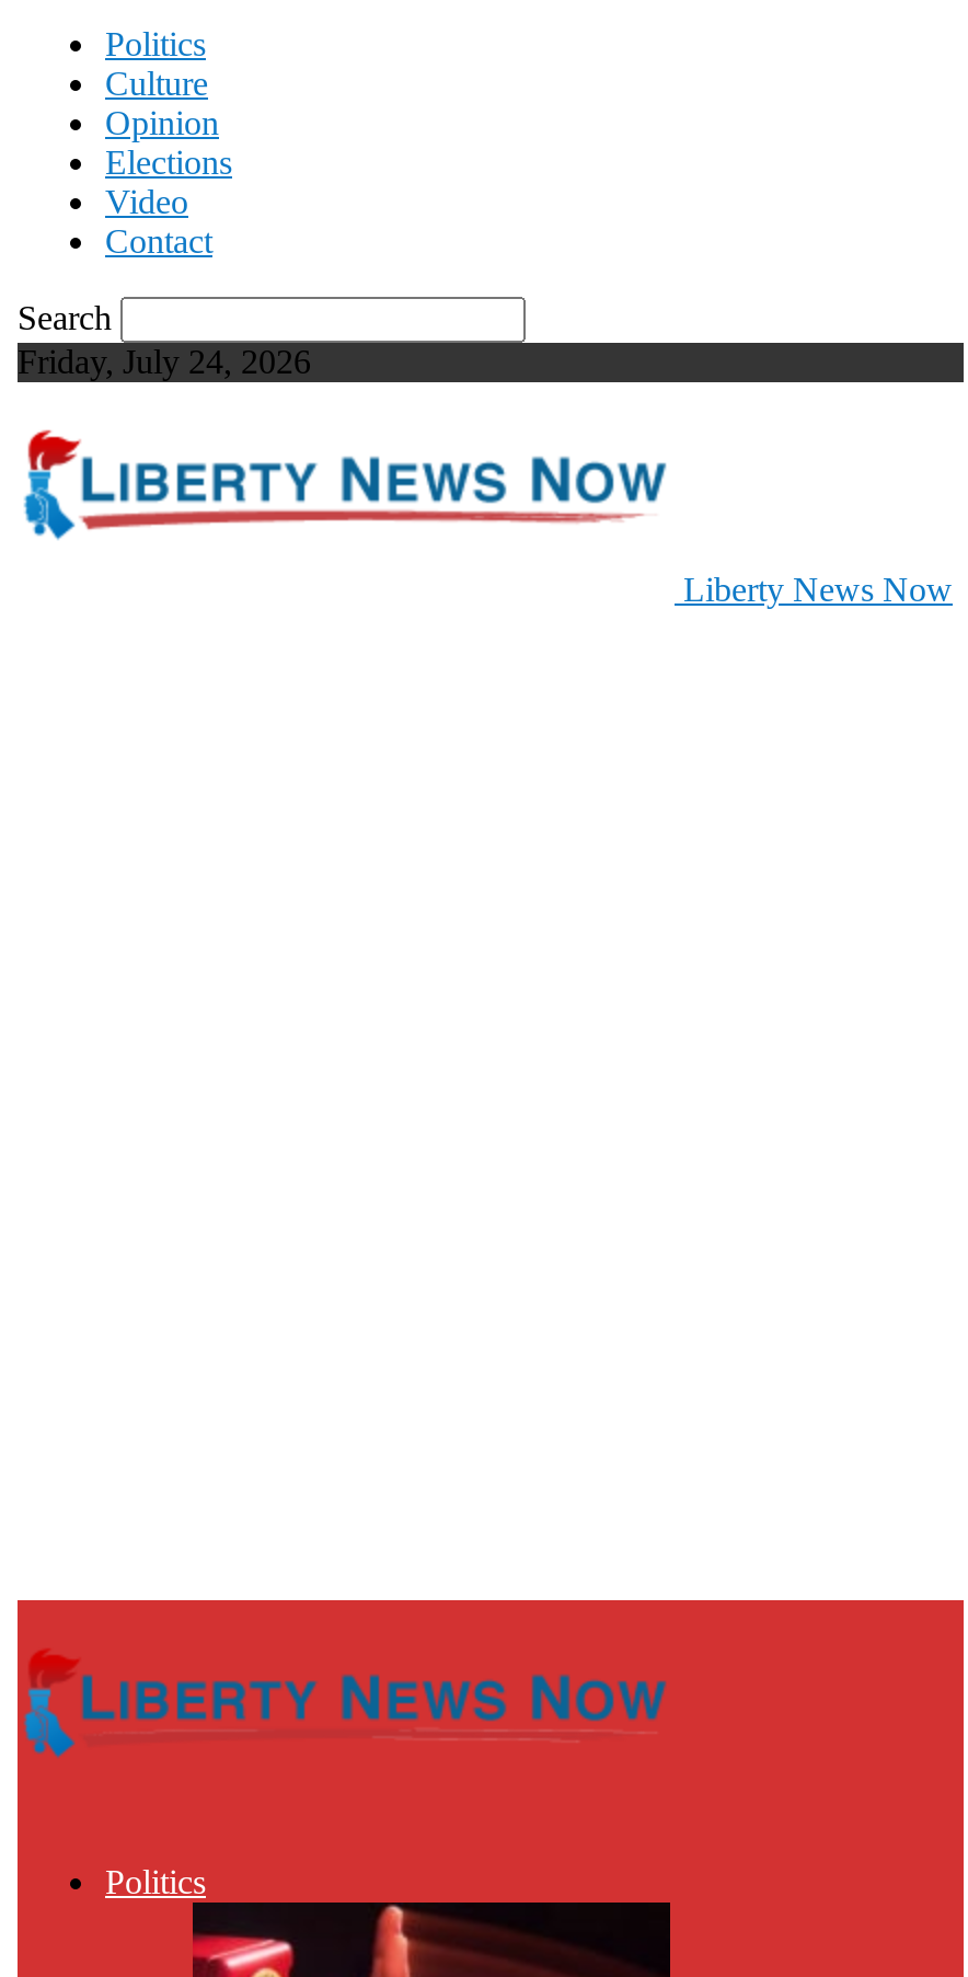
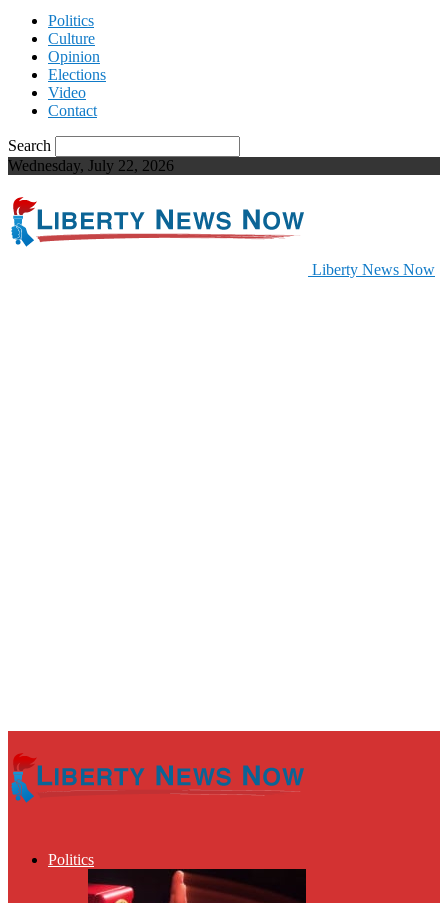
[18,343,311,380] Friday, July 24, 2026 -> [8,157,174,174] Wednesday, July 22, 2026

